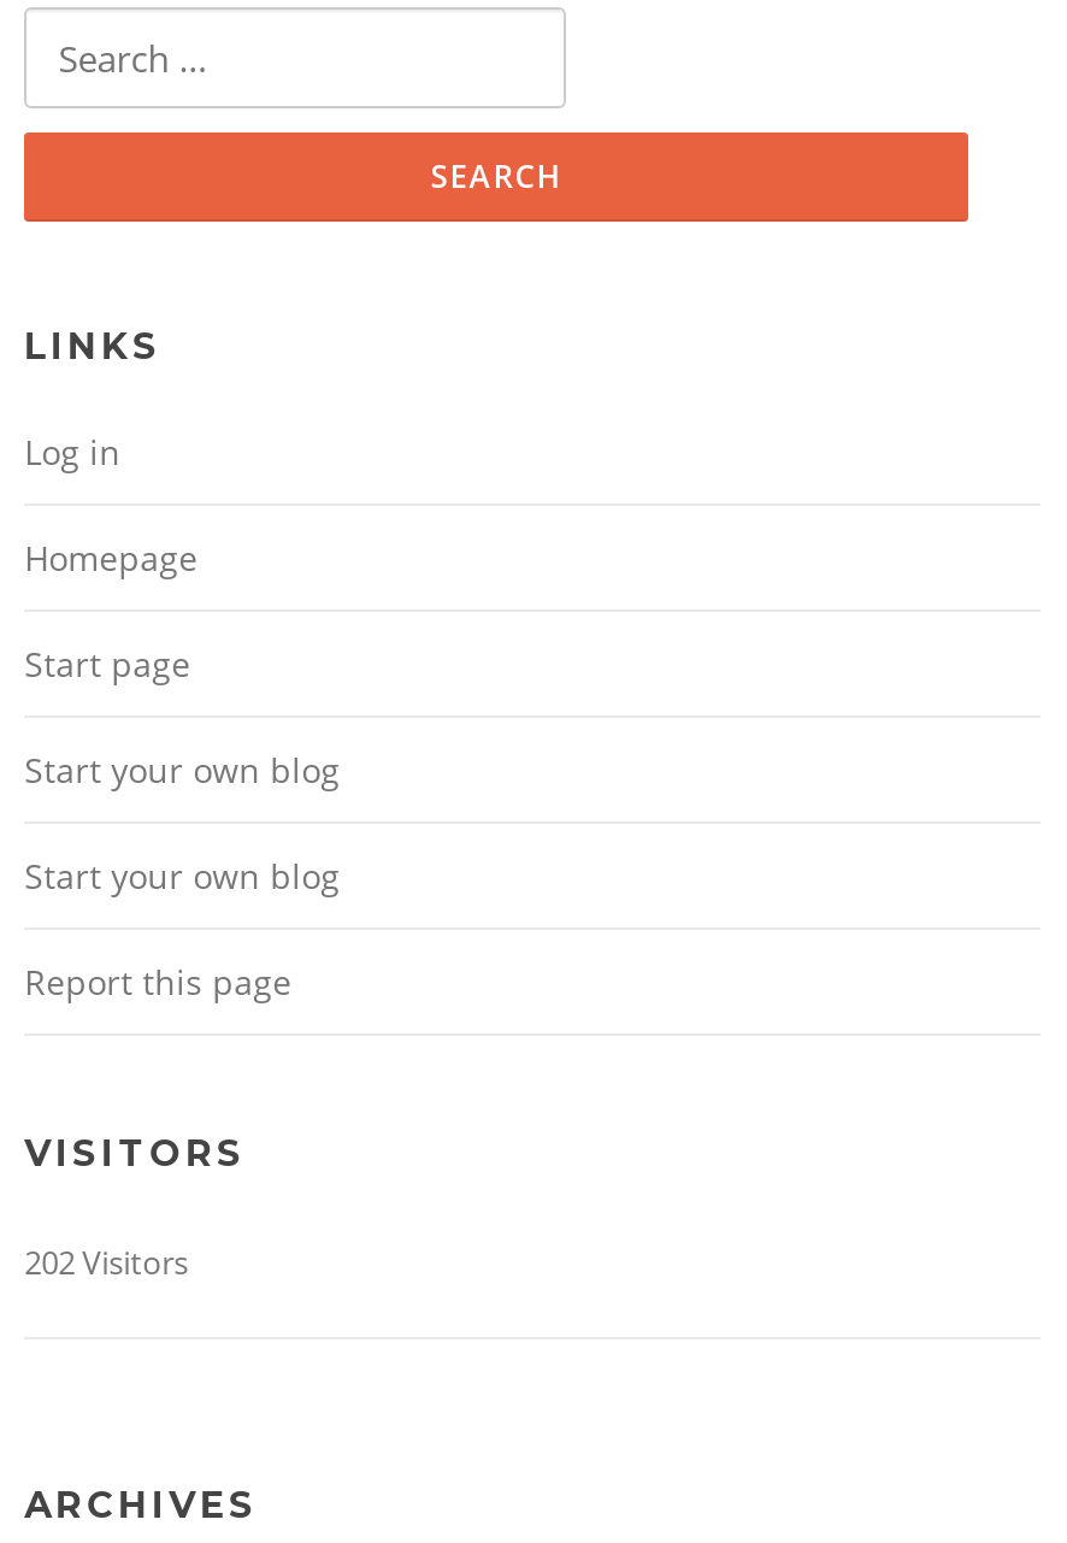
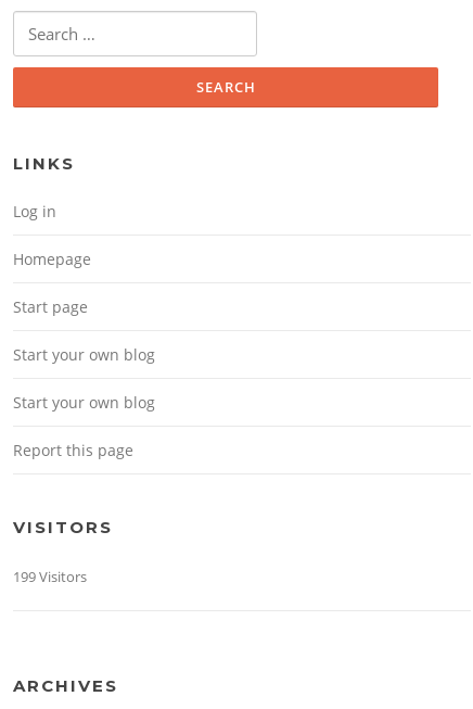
[24,1240,188,1283] 202 Visitors -> [13,566,87,586] 199 Visitors

